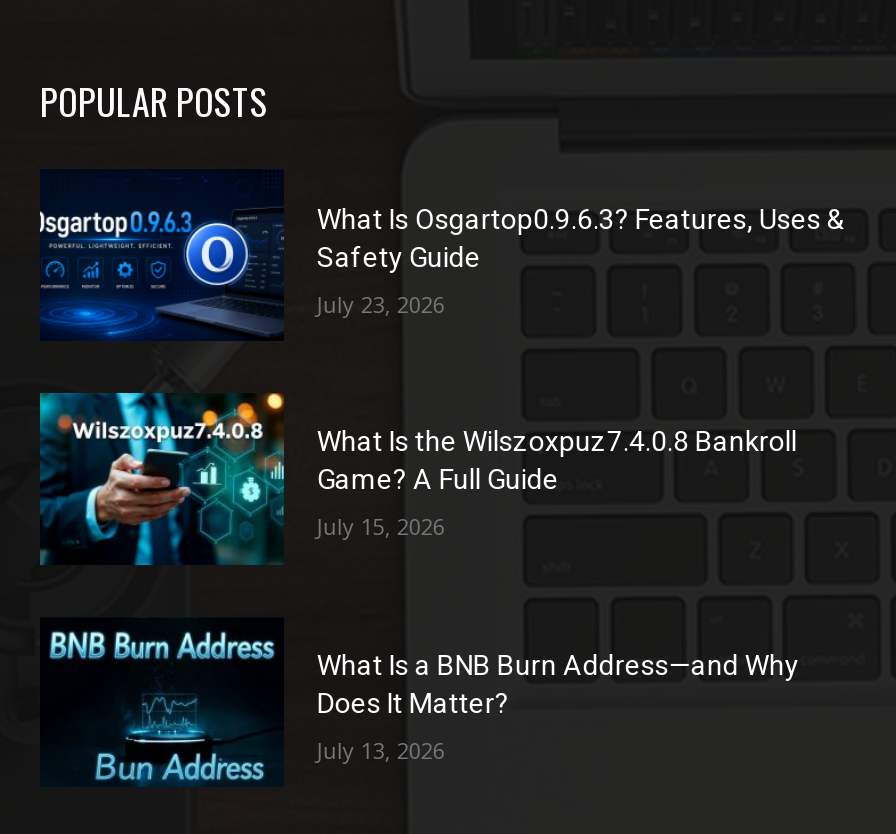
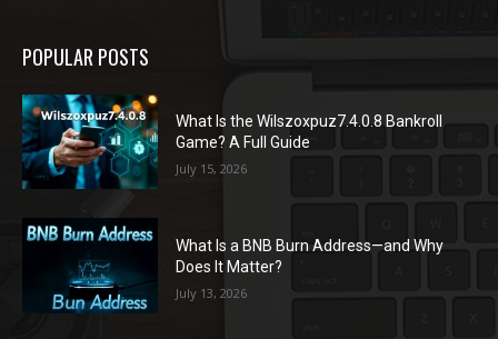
[38,170,845,342] [image] | What Is Osgartop0.9.6.3? Features, Uses & | Safety Guide | July 23, 2026 -> none

